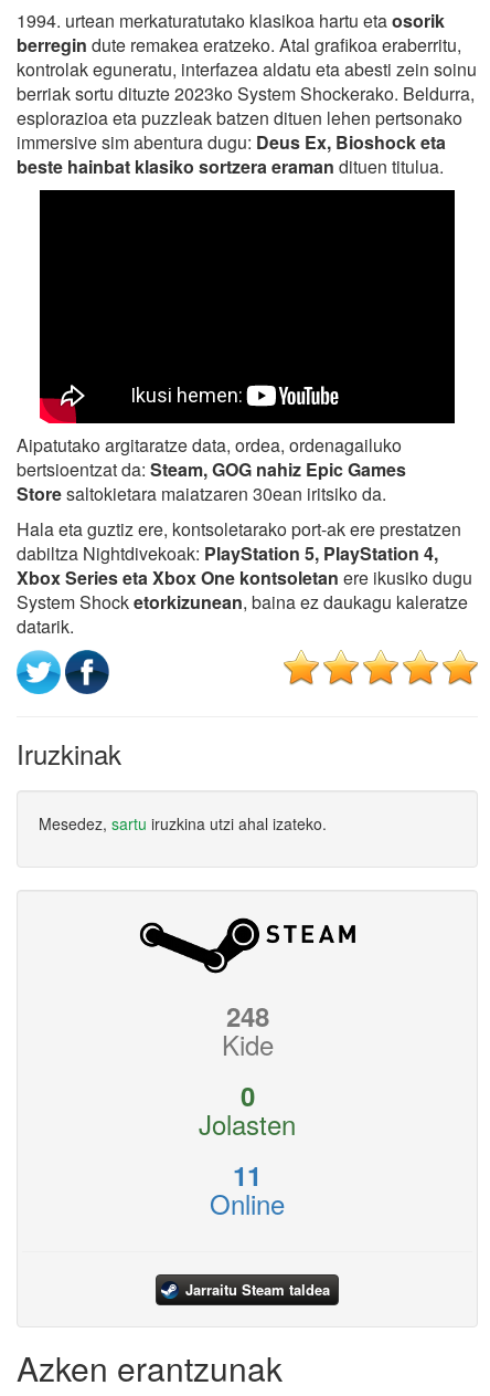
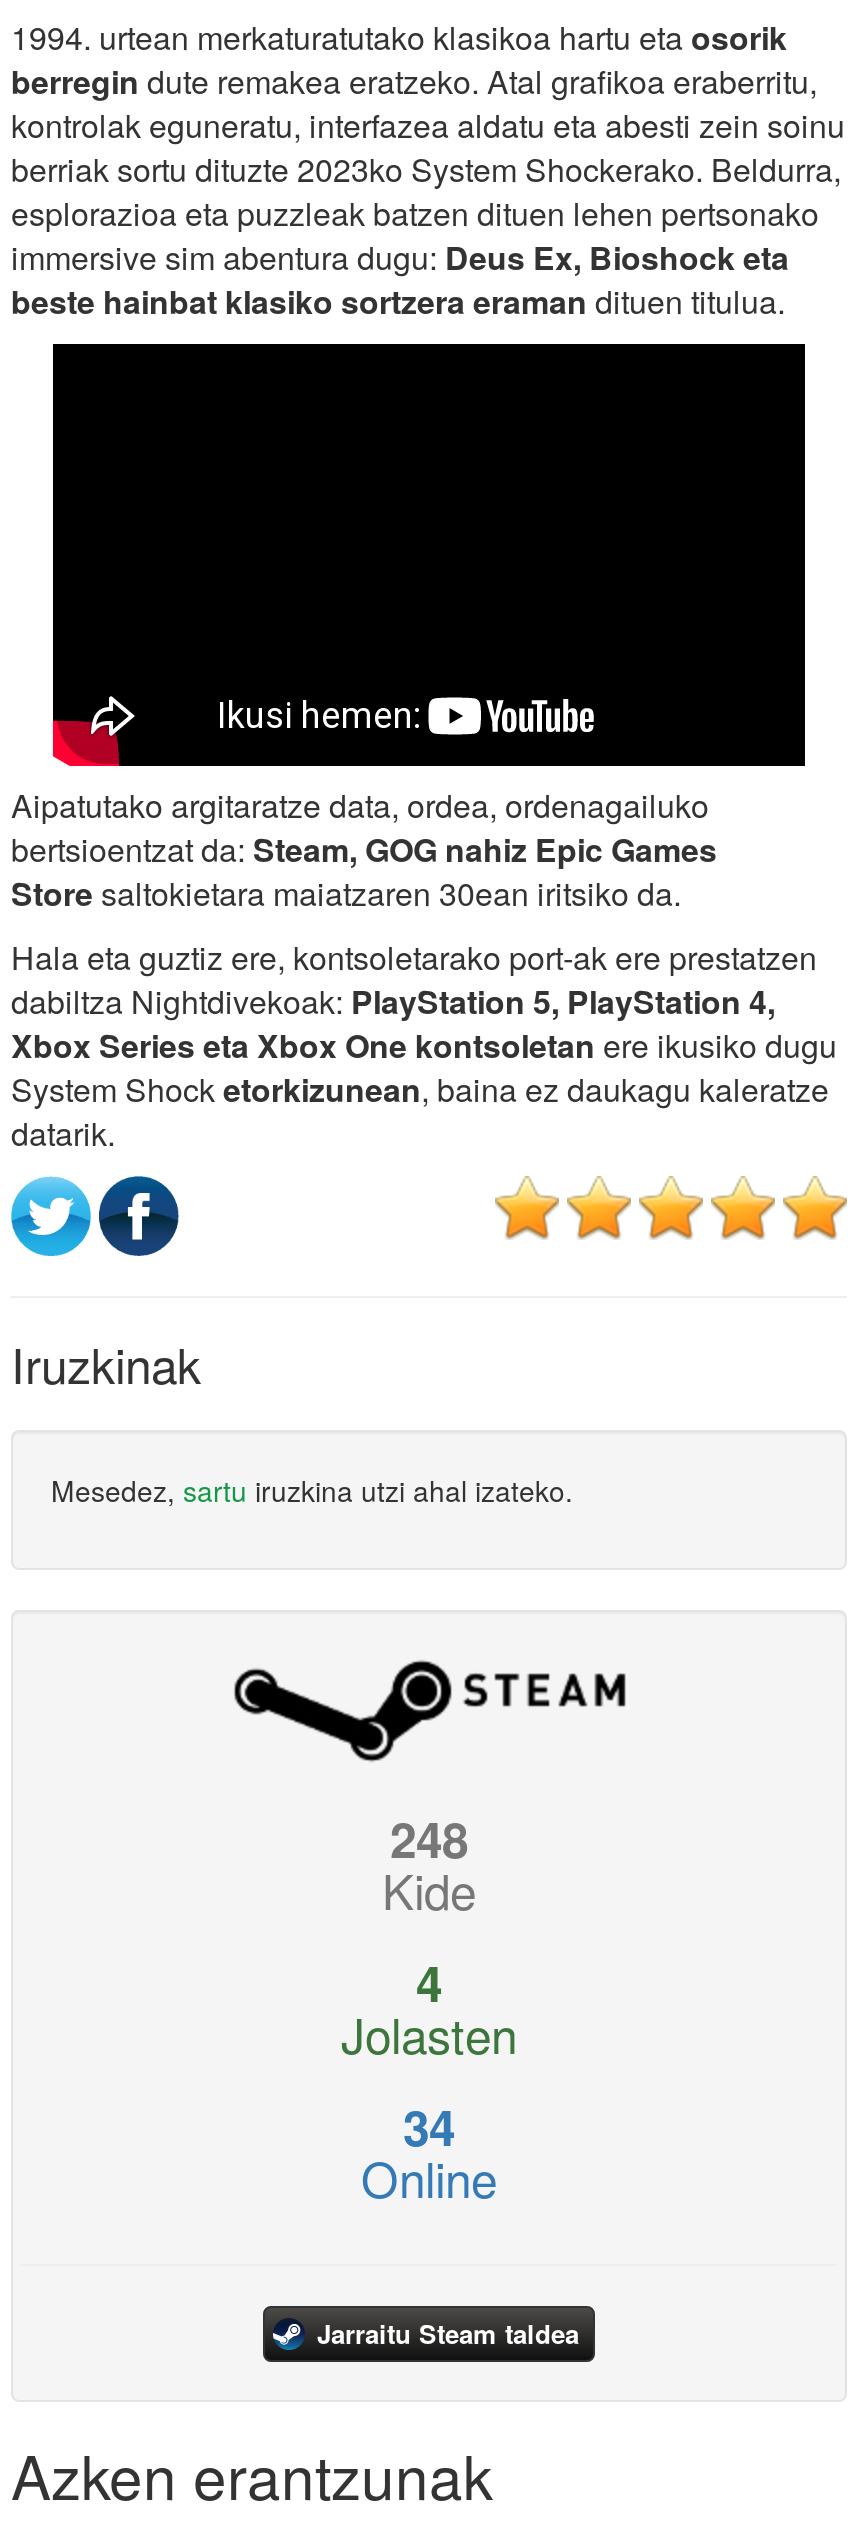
[240,1076,254,1114] 0 -> [416,1947,442,2015] 4
[233,1156,262,1193] 11 -> [403,2091,455,2159] 34

